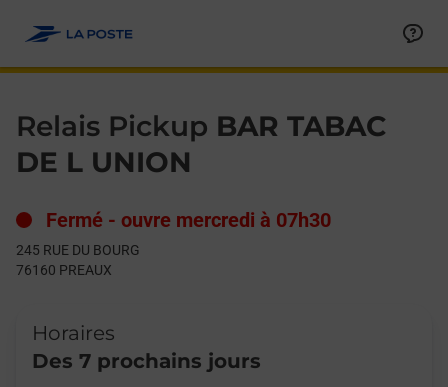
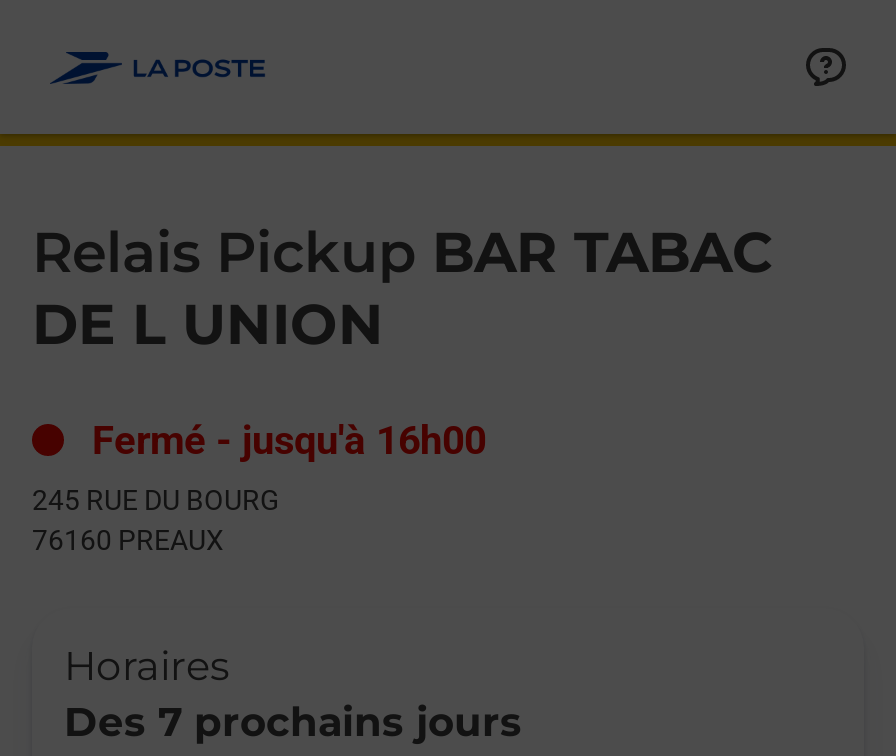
[46,208,331,232] Fermé - ouvre mercredi à 07h30 -> [92,416,486,464] Fermé - jusqu'à 16h00

